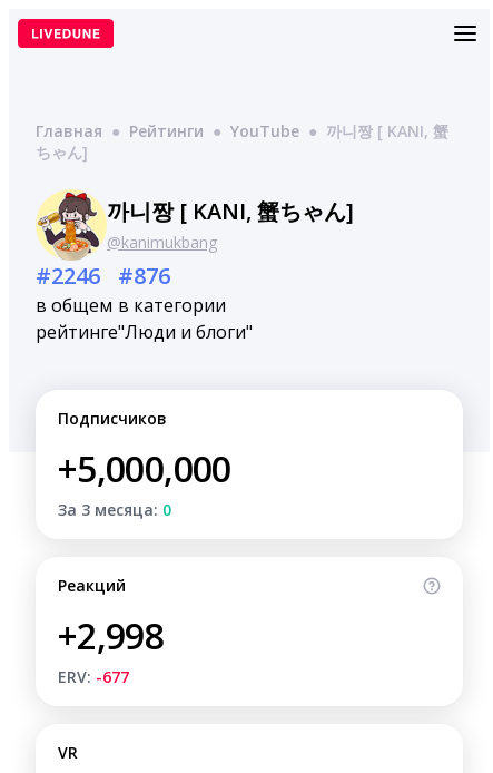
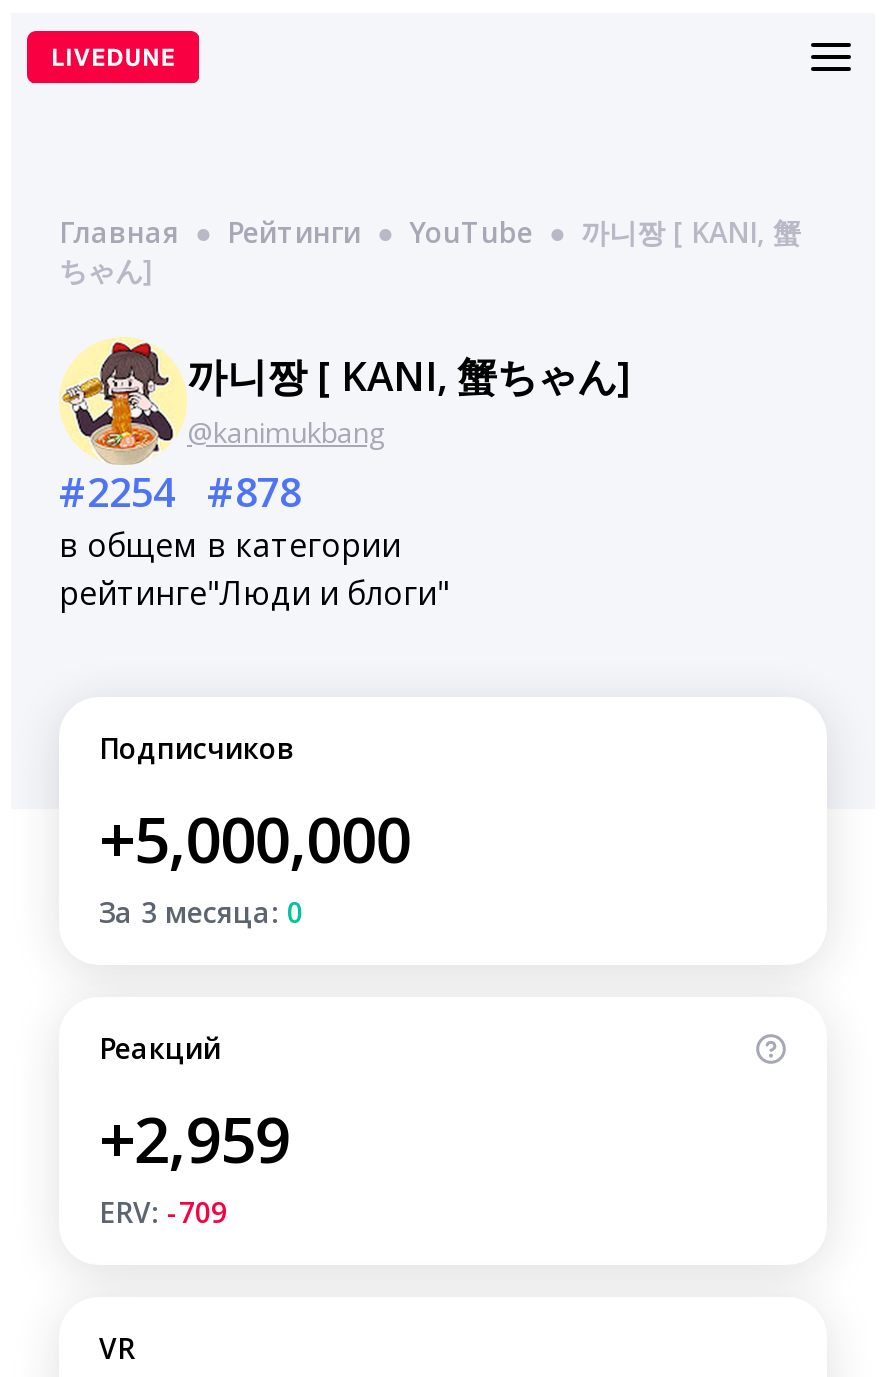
[36,261,100,291] #2246 -> [59,465,175,519] #2254
[118,261,170,291] #876 -> [207,465,301,519] #878
[58,611,164,659] +2,998 -> [99,1095,289,1181] +2,959
[58,666,129,687] ERV: -677 -> [99,1193,227,1231] ERV: -709

